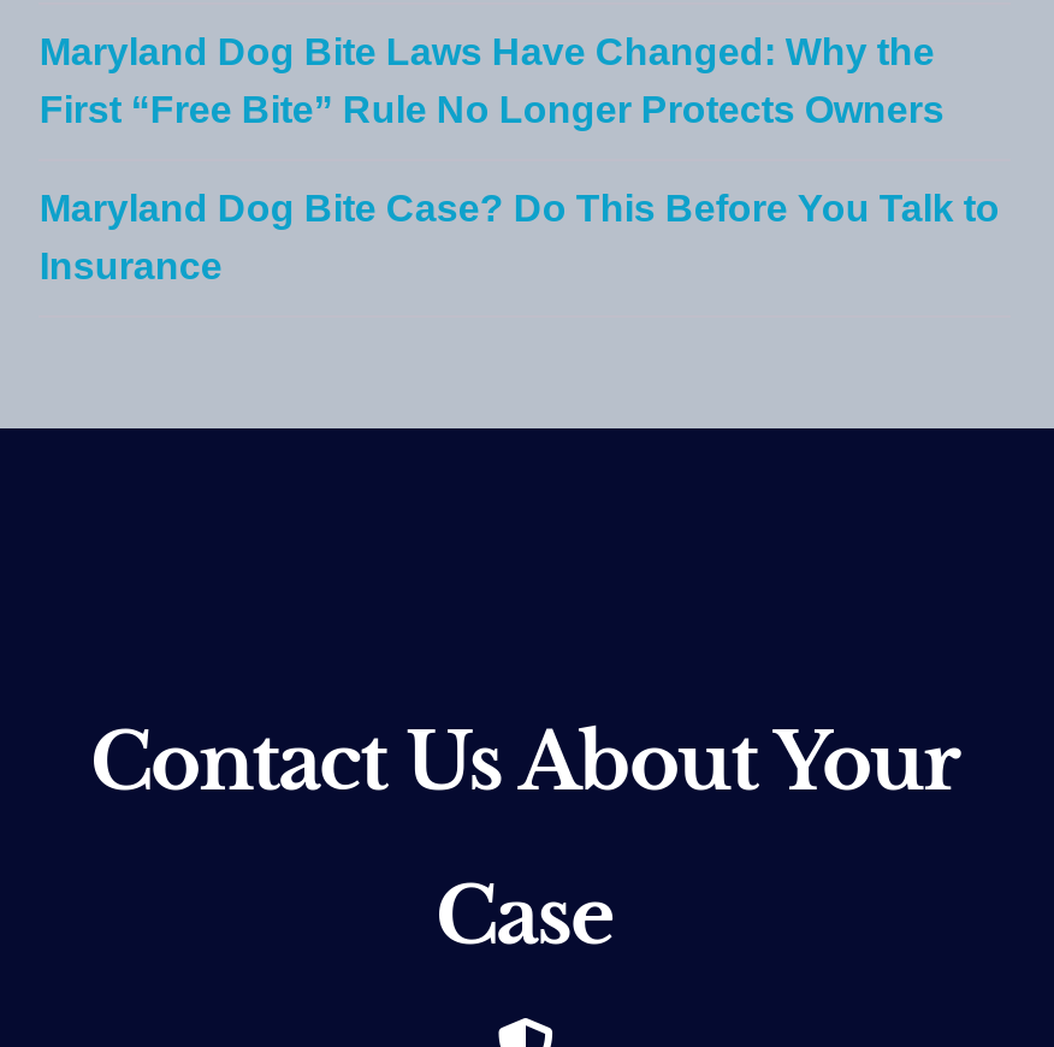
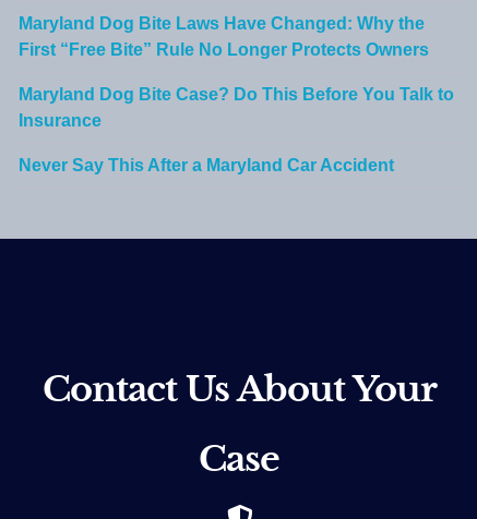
none -> [19,155,394,174] Never Say This After a Maryland Car Accident

